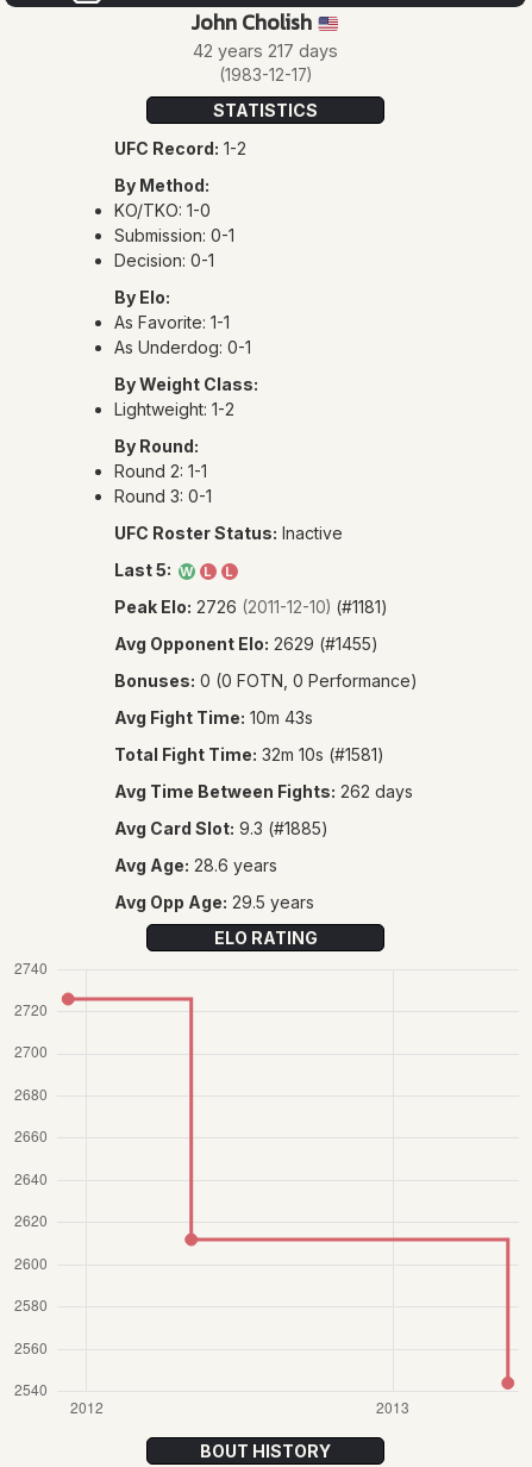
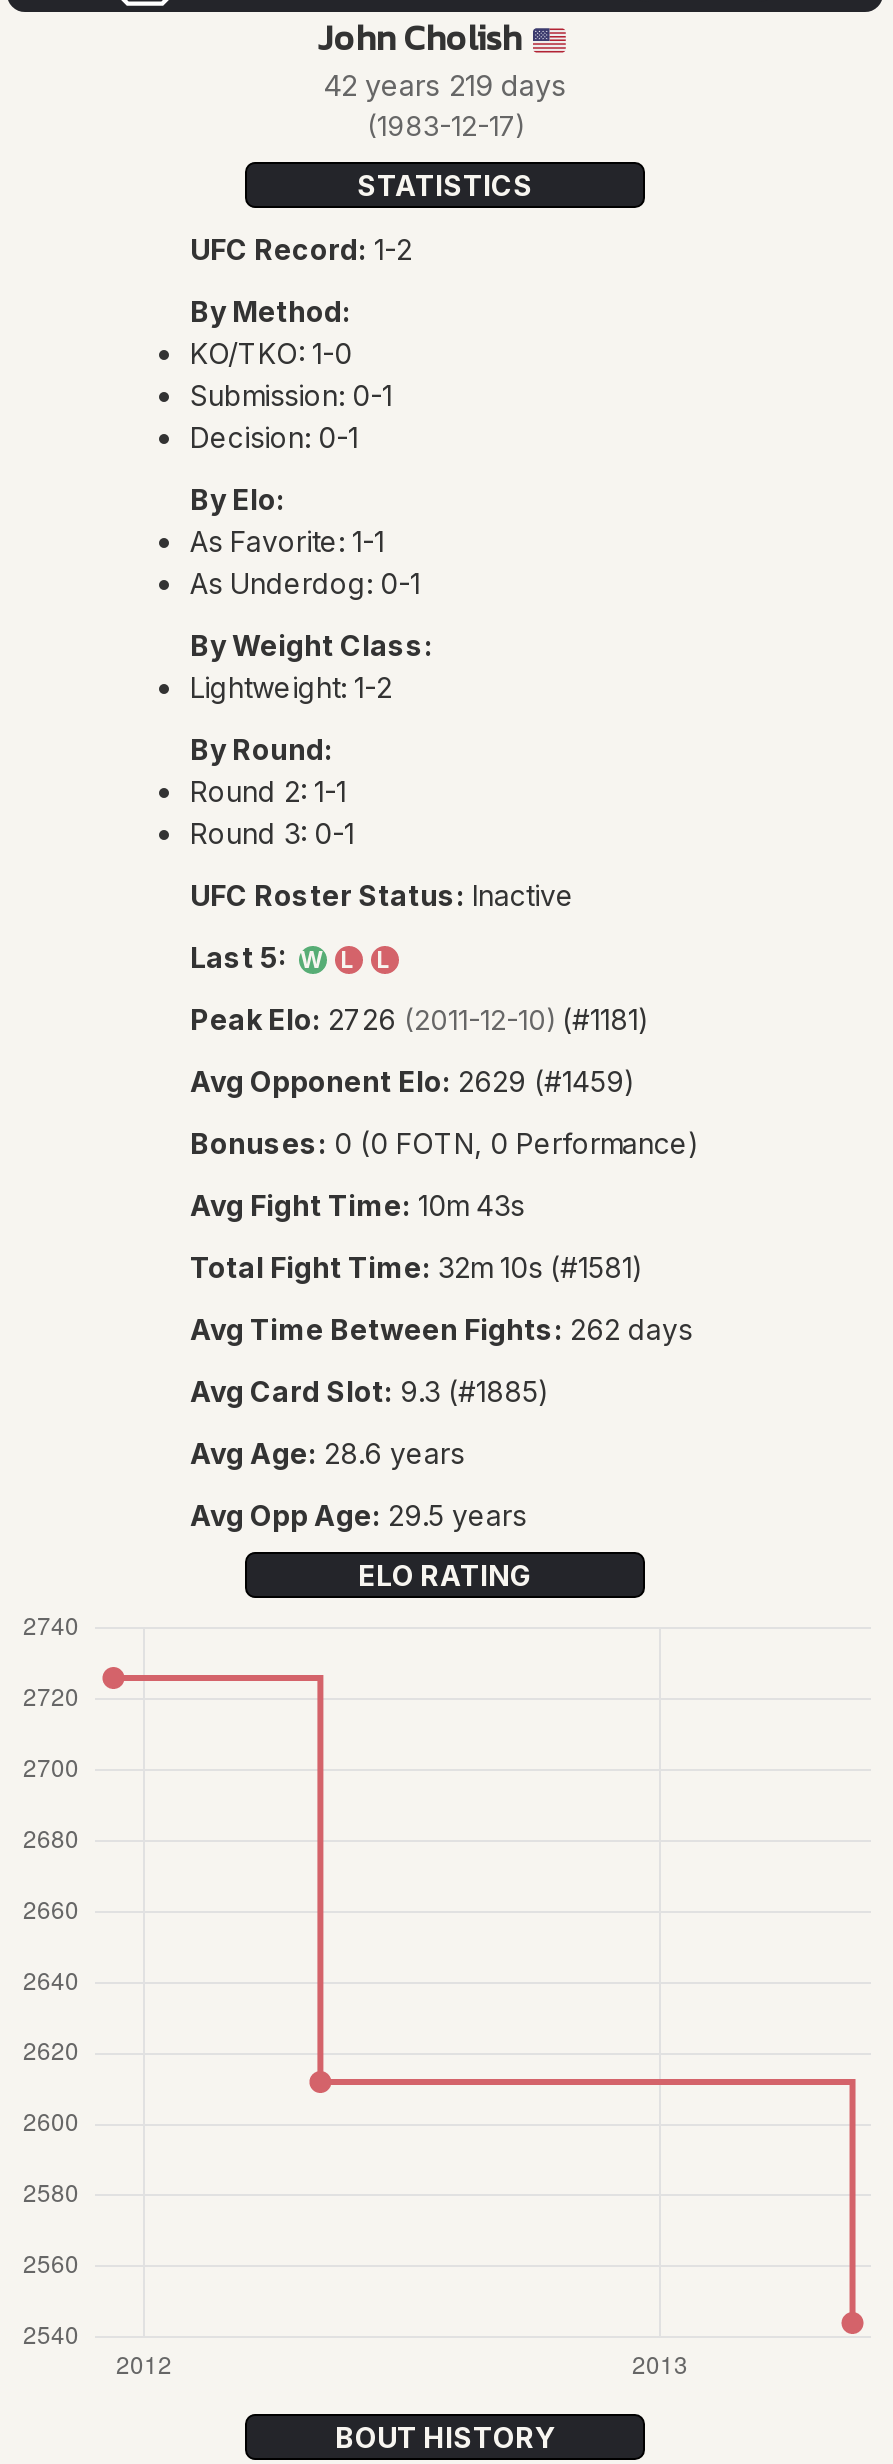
[193,40,338,61] 42 years 217 days -> [323,68,567,102] 42 years 219 days
[114,633,378,654] Avg Opponent Elo: 2629 (#1455) -> [190,1064,636,1098] Avg Opponent Elo: 2629 (#1459)

